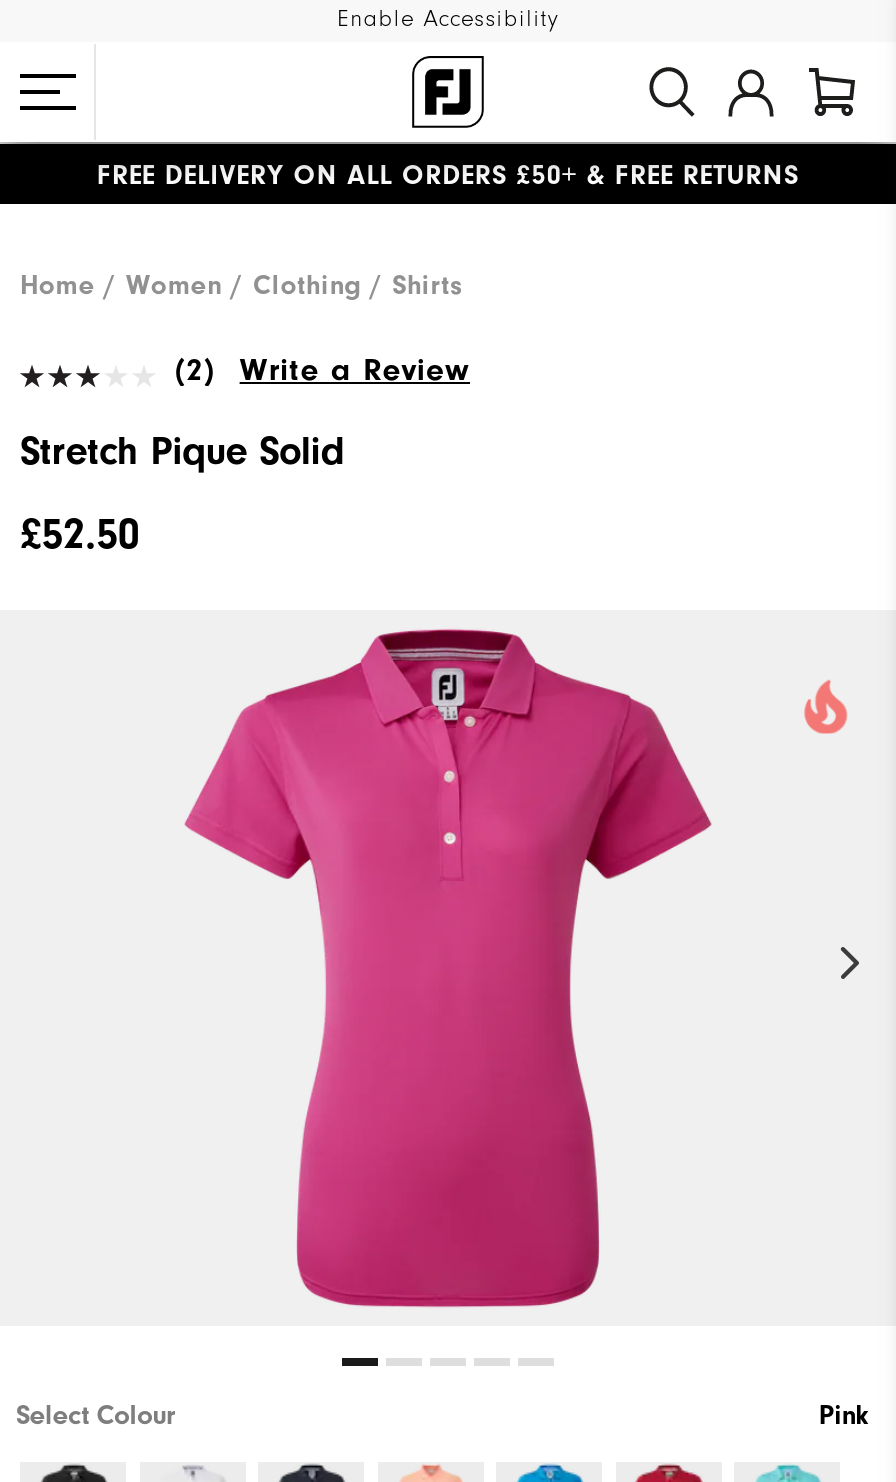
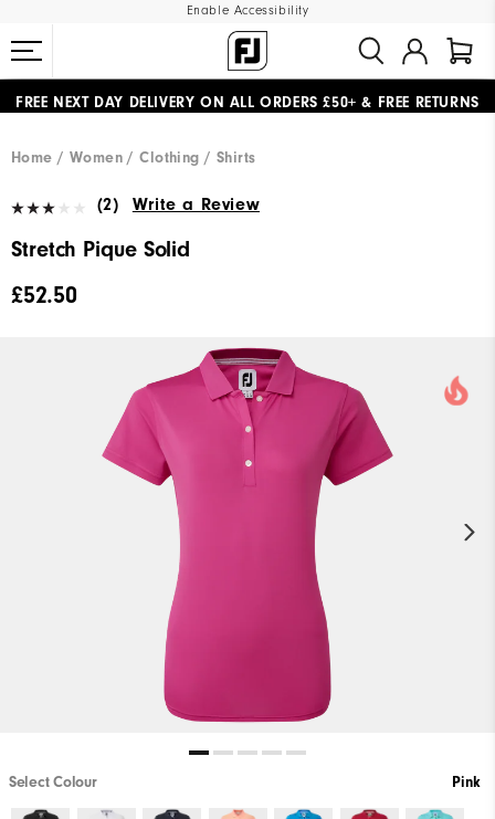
[97,158,799,190] FREE DELIVERY ON ALL ORDERS £50+ & FREE RETURNS -> [16,87,479,105] FREE NEXT DAY DELIVERY ON ALL ORDERS £50+ & FREE RETURNS

